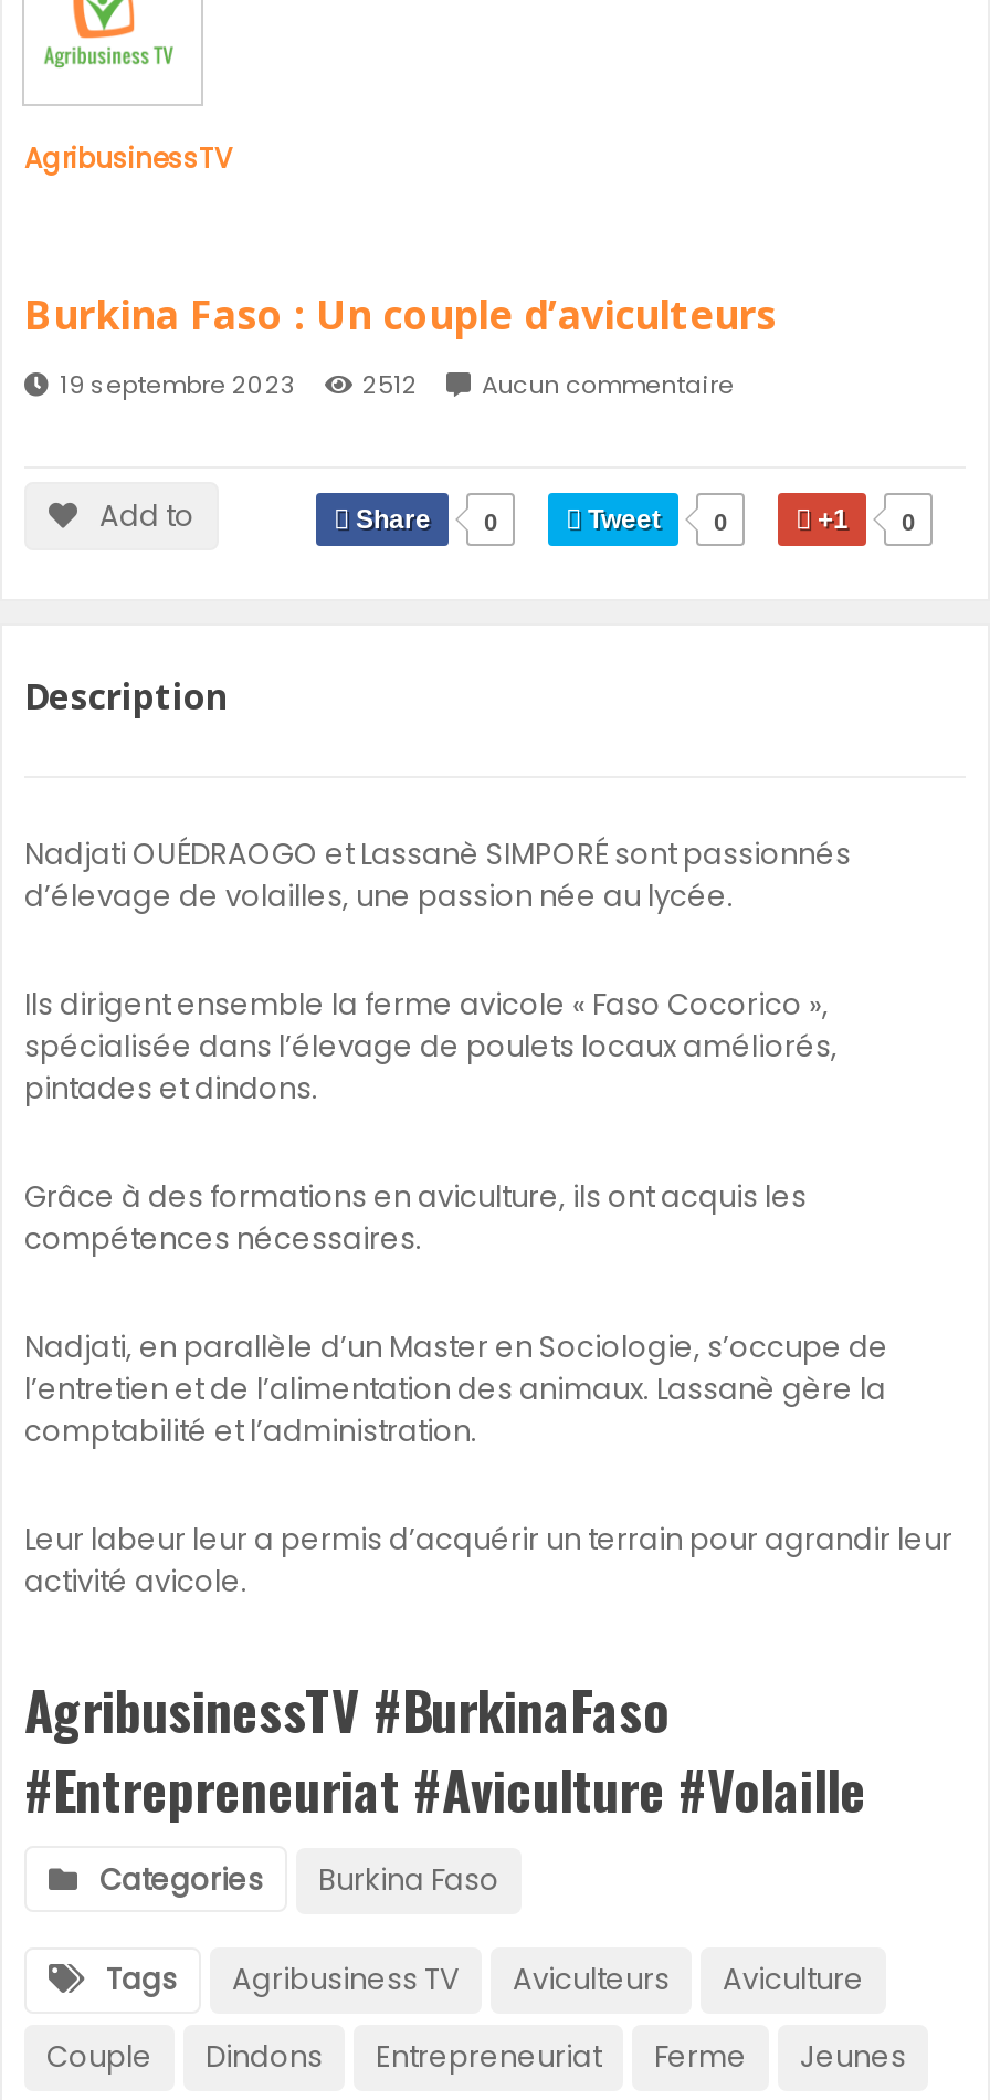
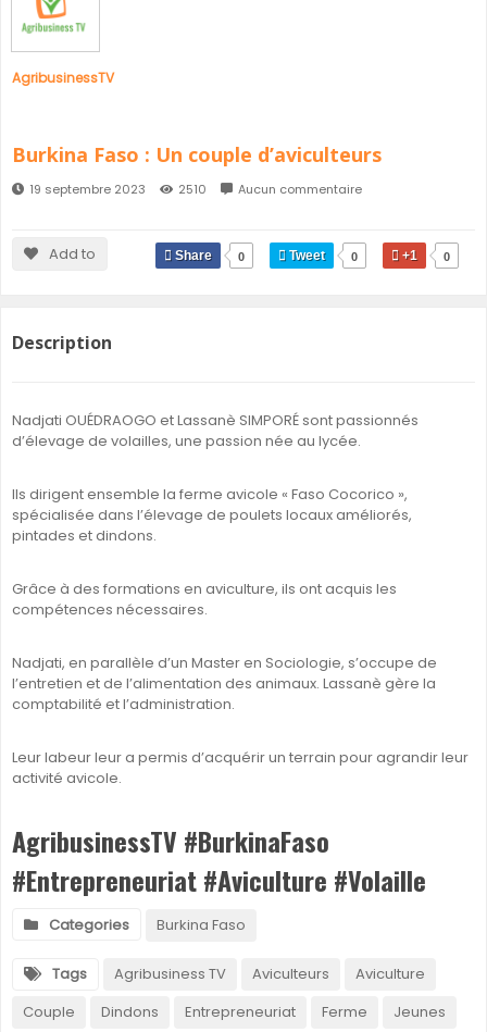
[60,367,734,403] 19 septembre 2023 2512 Aucun commentaire -> [29,181,362,198] 19 septembre 2023 2510 Aucun commentaire

